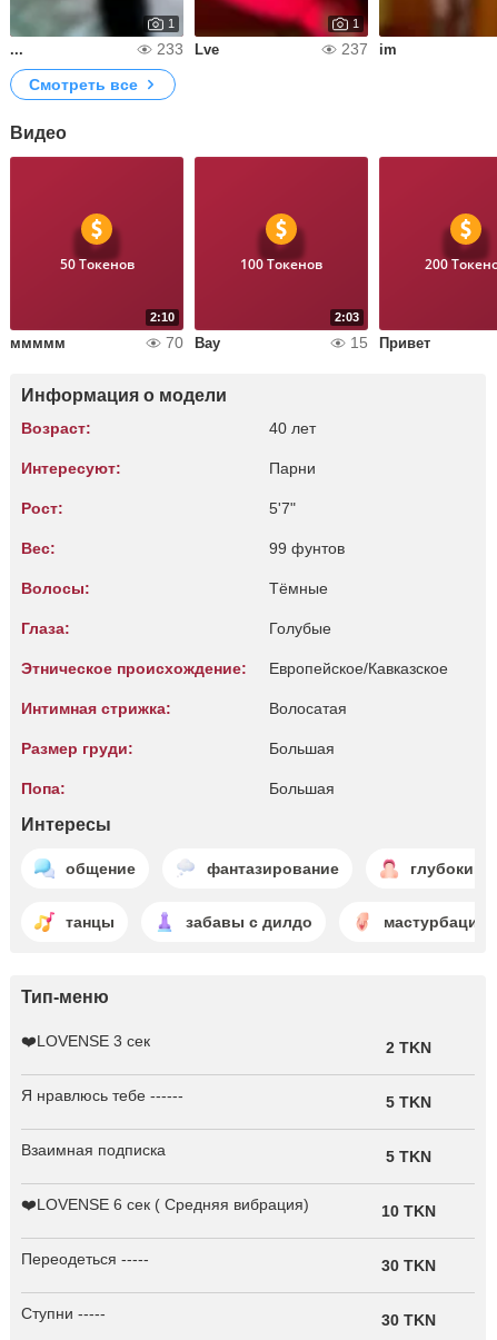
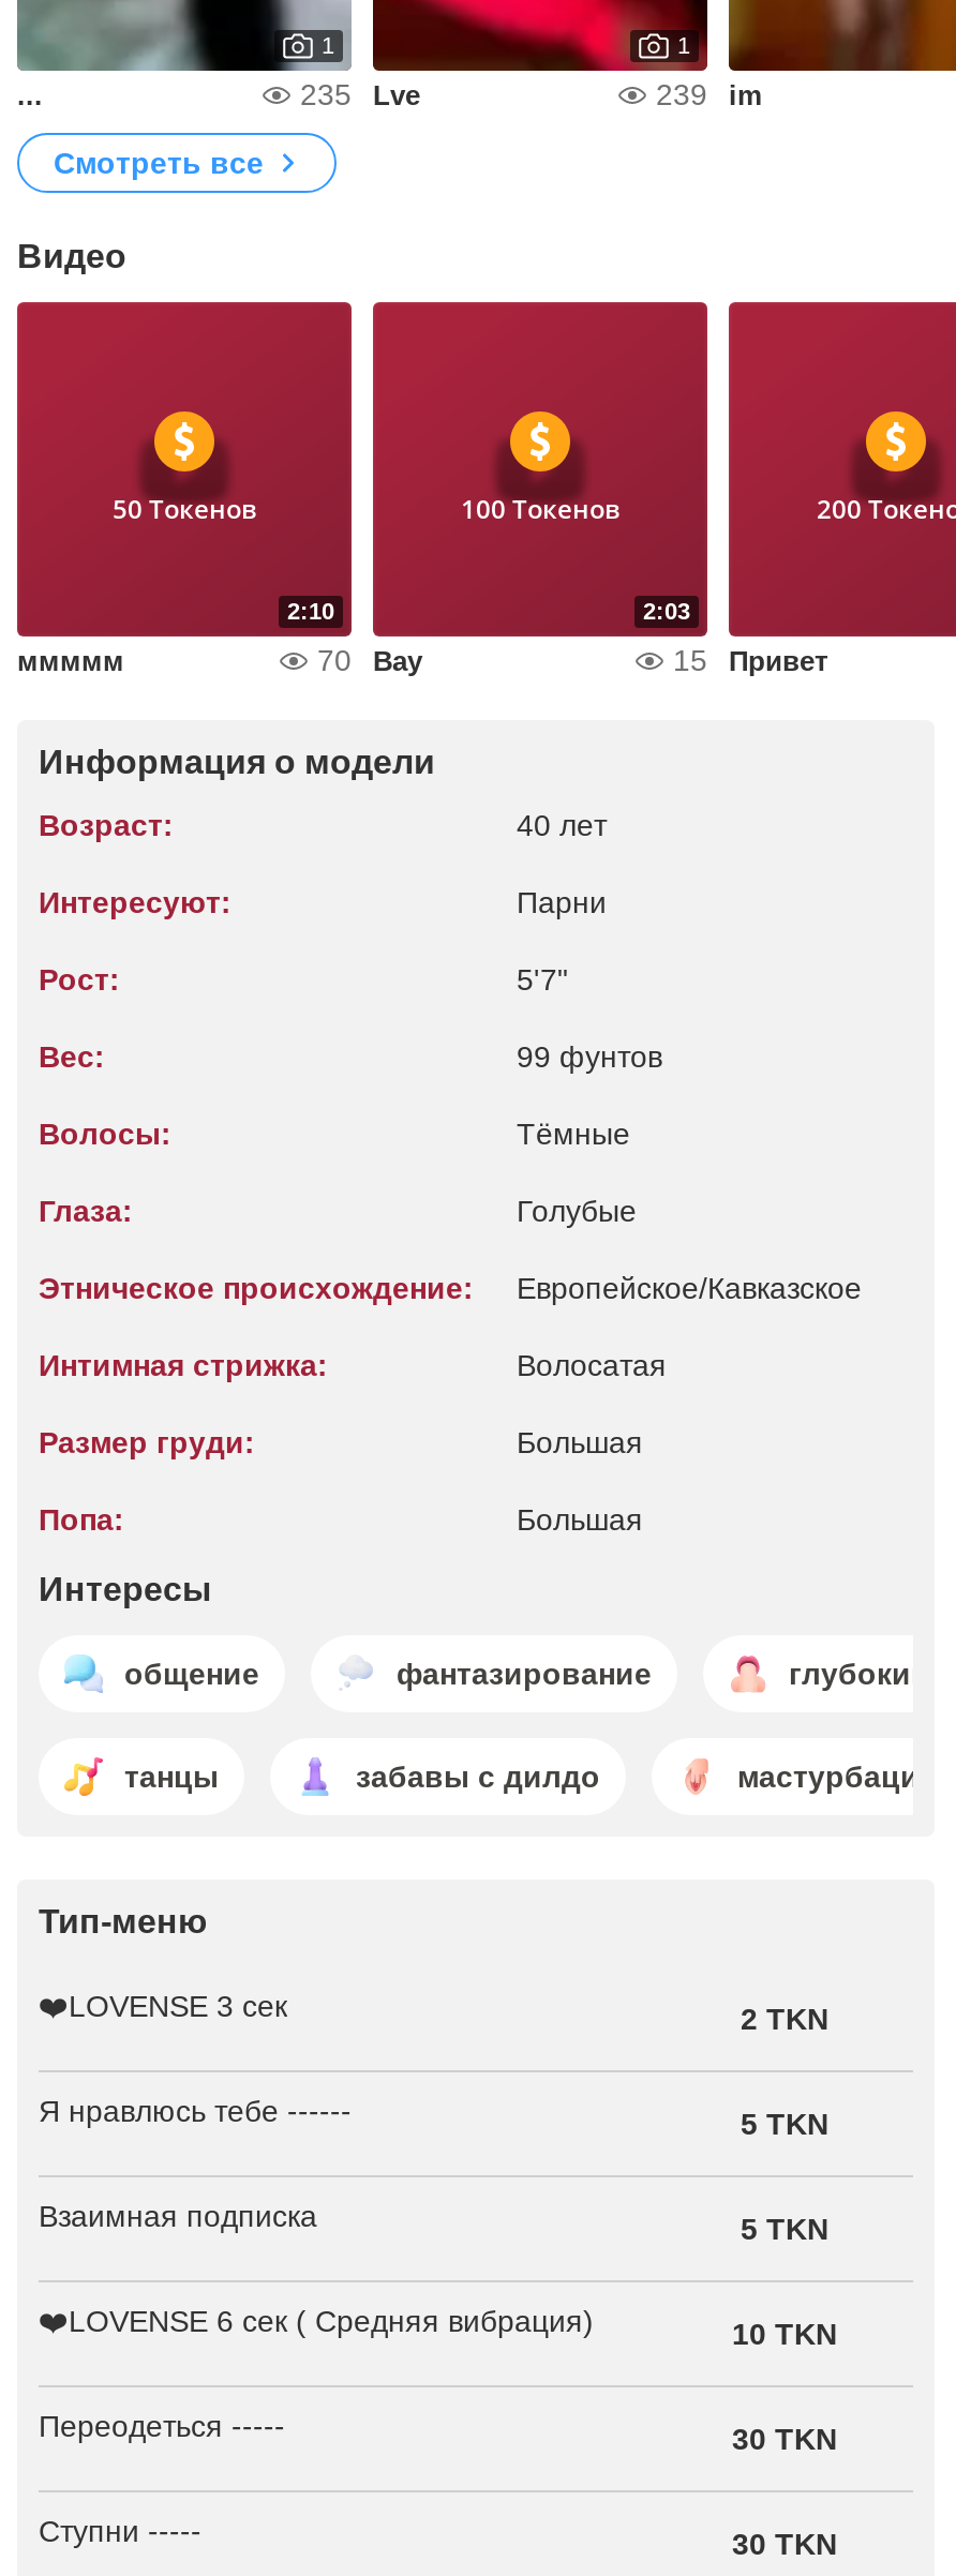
[157,40,219,58] 233 Lve -> [300,77,420,111] 235 Lve
[341,40,397,58] 237 im -> [656,77,763,111] 239 im

